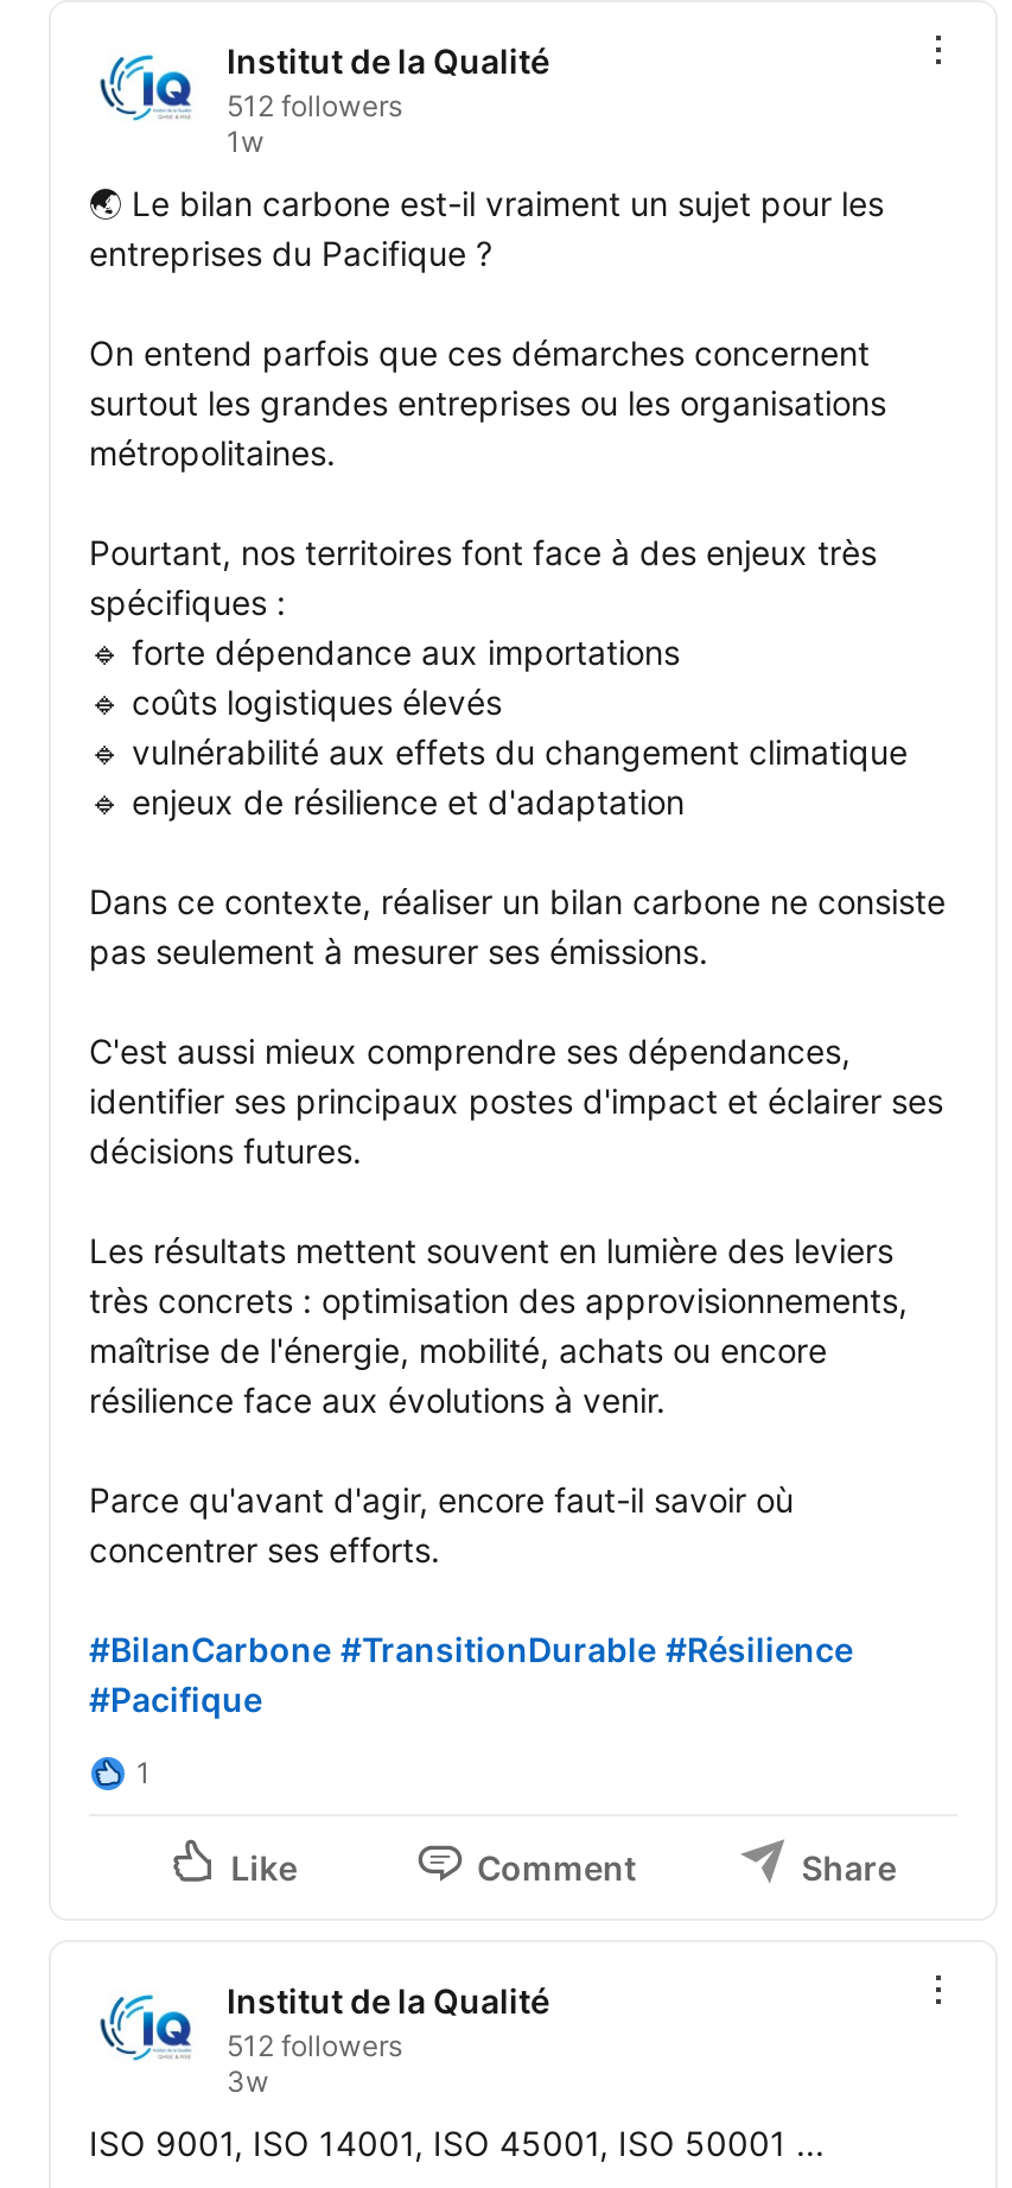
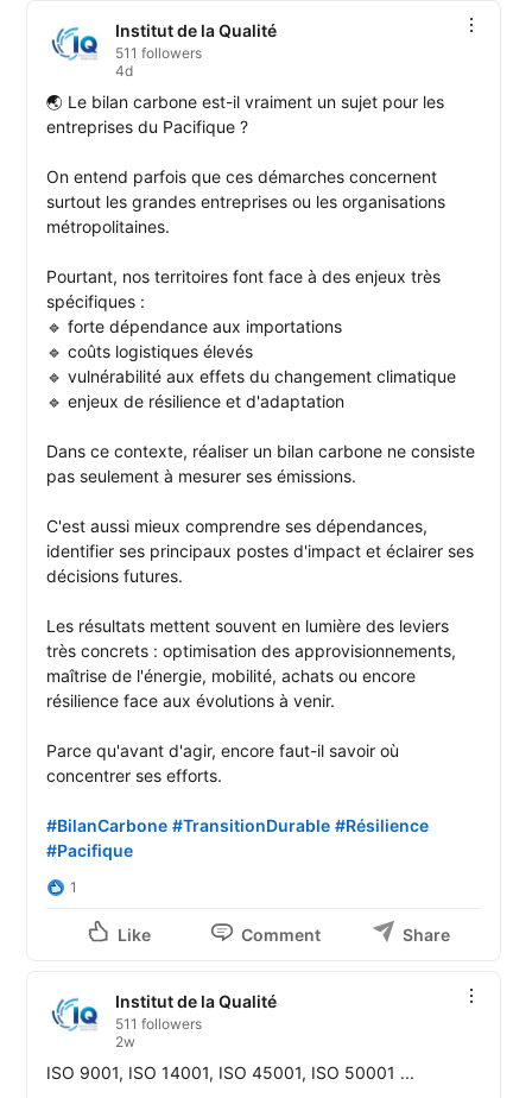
[227,88,402,159] 512 followers | 1w -> [115,44,202,79] 511 followers | 4d
[227,2027,402,2099] 512 followers | 3w -> [115,1015,202,1050] 511 followers | 2w

